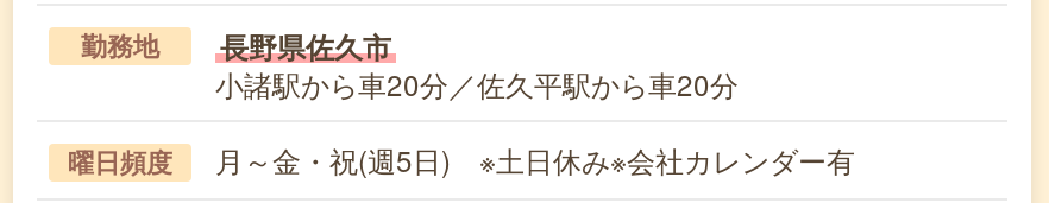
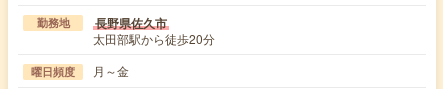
[215,63,739,104] 小諸駅から車20分／佐久平駅から車20分 -> [93,30,215,47] 太田部駅から徒歩20分
[215,139,855,179] 月～金・祝(週5日) ※土日休み※会社カレンダー有 -> [93,62,129,79] 月～金

